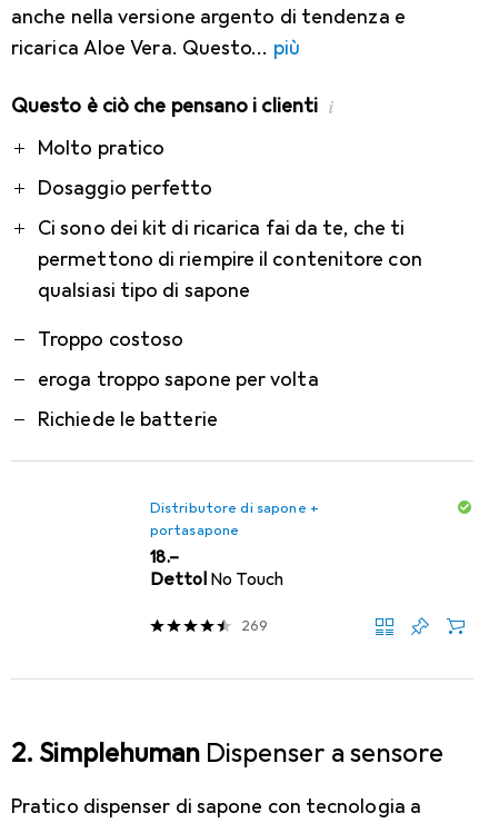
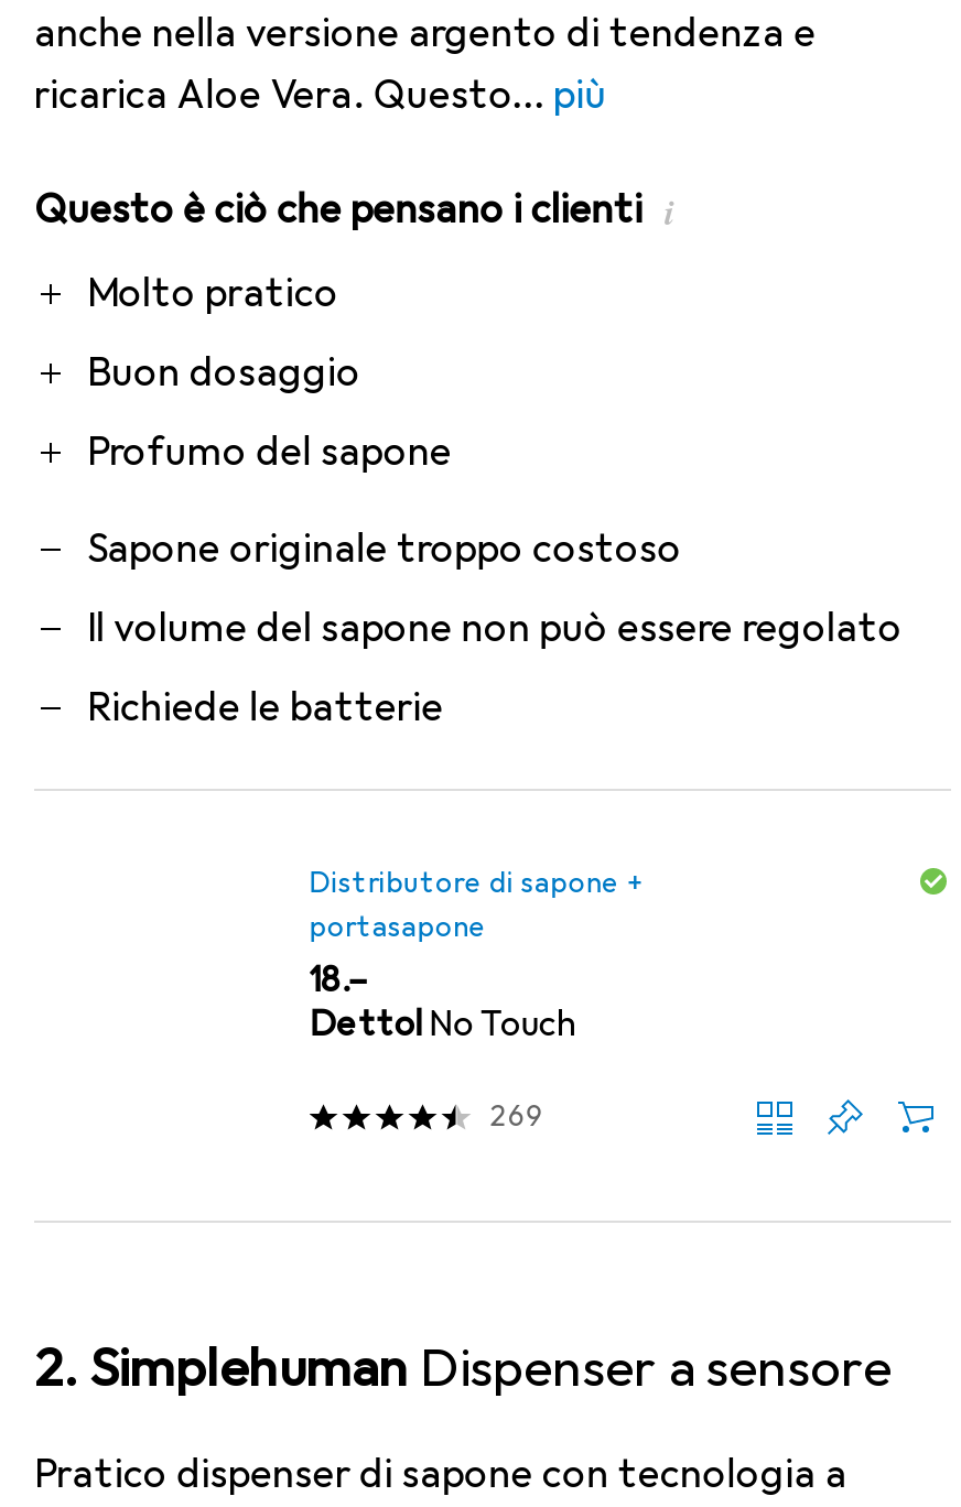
[38,176,213,200] Dosaggio perfetto -> [87,348,361,397] Buon dosaggio
[38,216,422,303] Ci sono dei kit di ricarica fai da te, che ti | permettono di riempire il contenitore con | qualsiasi tipo di sapone -> [87,427,452,476] Profumo del sapone
[38,327,184,351] Troppo costoso -> [87,524,682,573] Sapone originale troppo costoso
[38,367,319,391] eroga troppo sapone per volta -> [87,604,903,652] Il volume del sapone non può essere regolato

